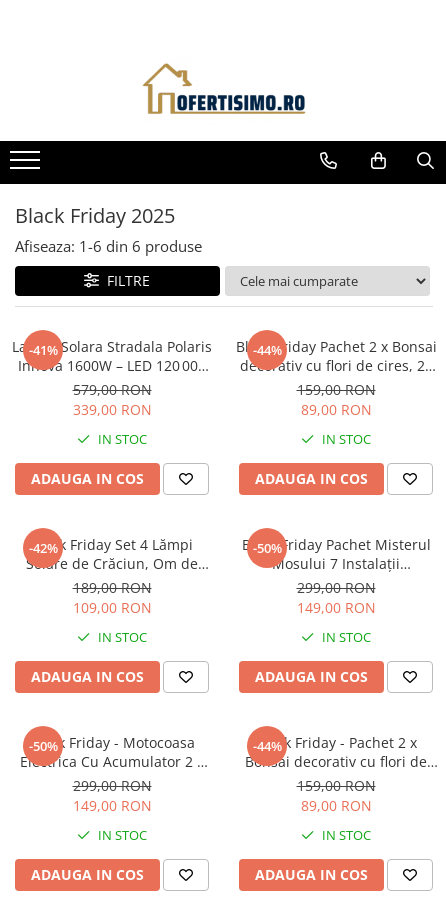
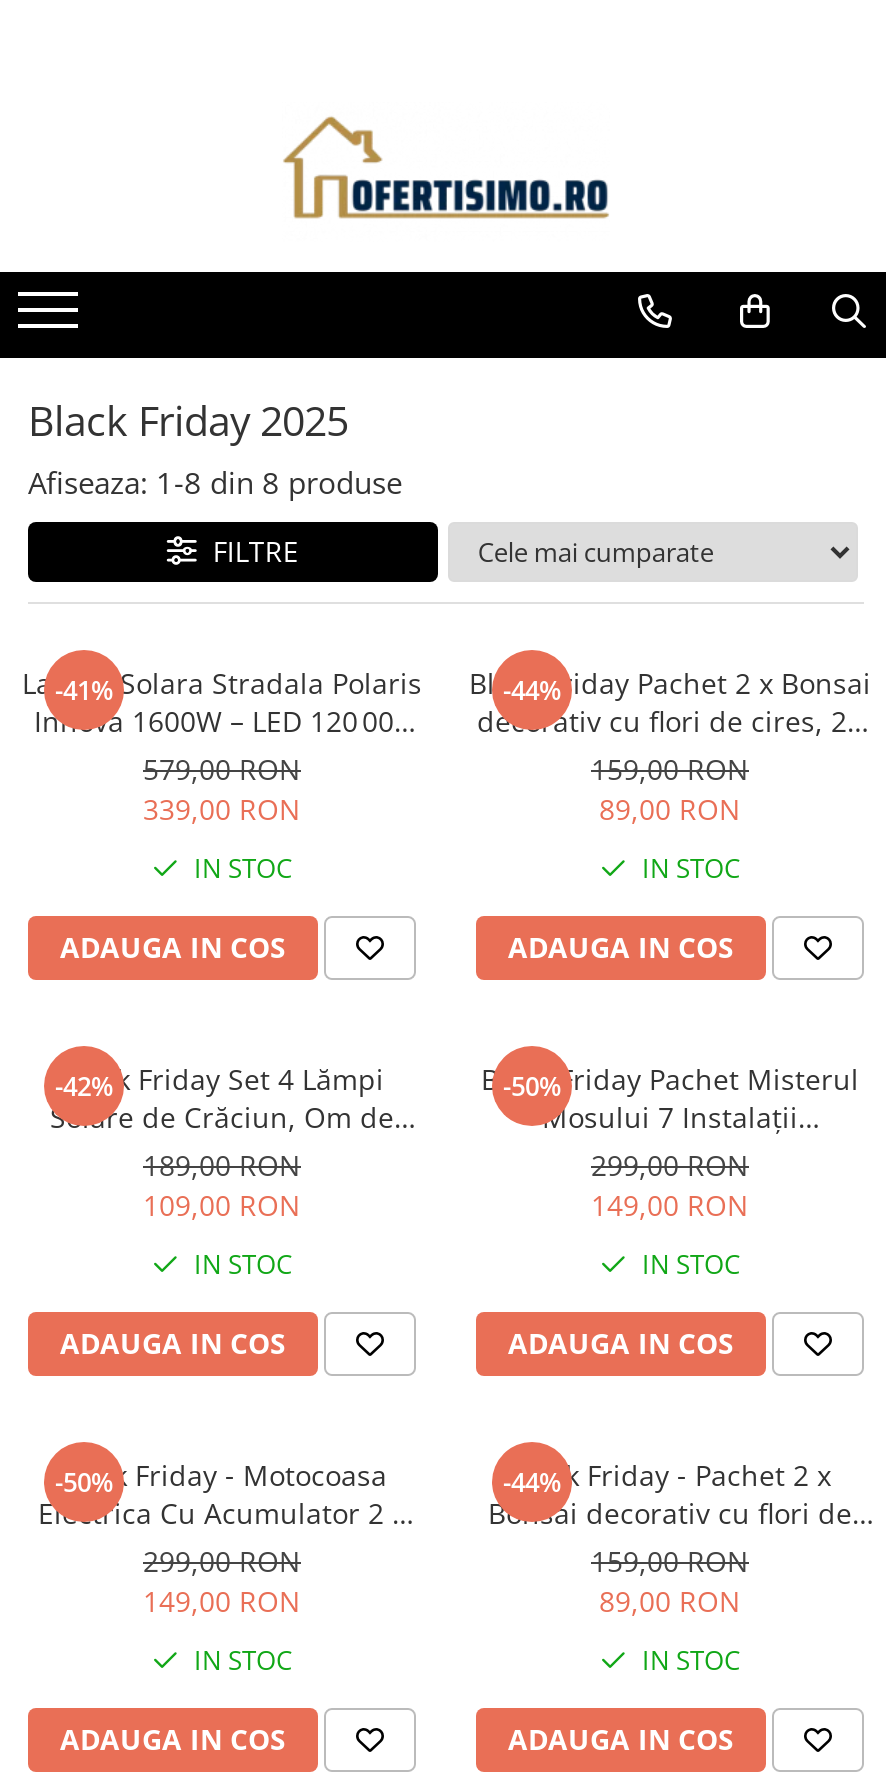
[15,236,202,256] Afiseaza: 1- 6 din 6 produse -> [28,462,402,502] Afiseaza: 1- 8 din 8 produse

